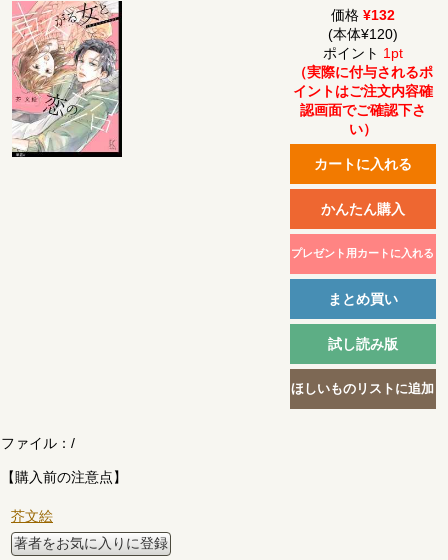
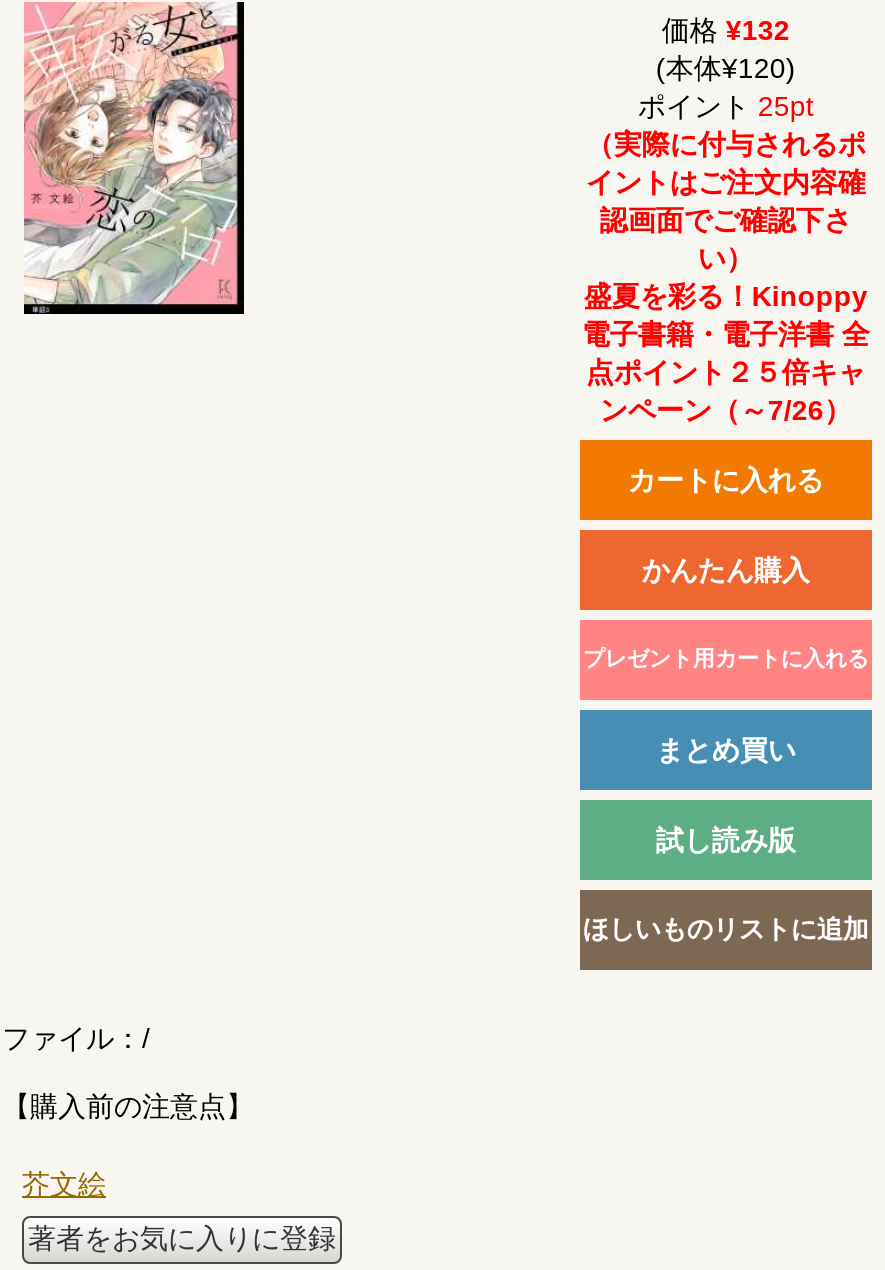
[323,45,403,61] ポイント1pt -> [638,90,814,122] ポイント25pt
none -> [582,280,870,426] 盛夏を彩る！Kinoppy | 電子書籍・電子洋書 全 | 点ポイント２５倍キャ | ンペーン（～7/26）

